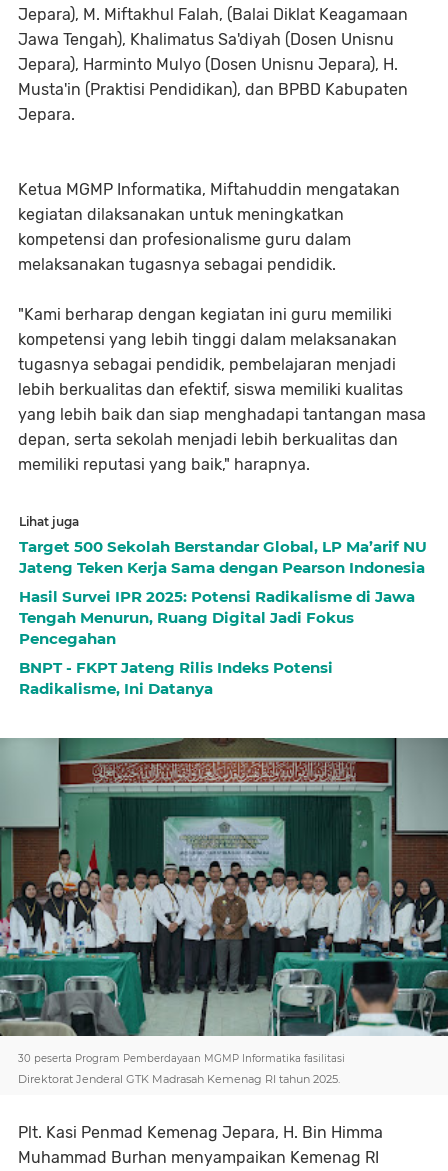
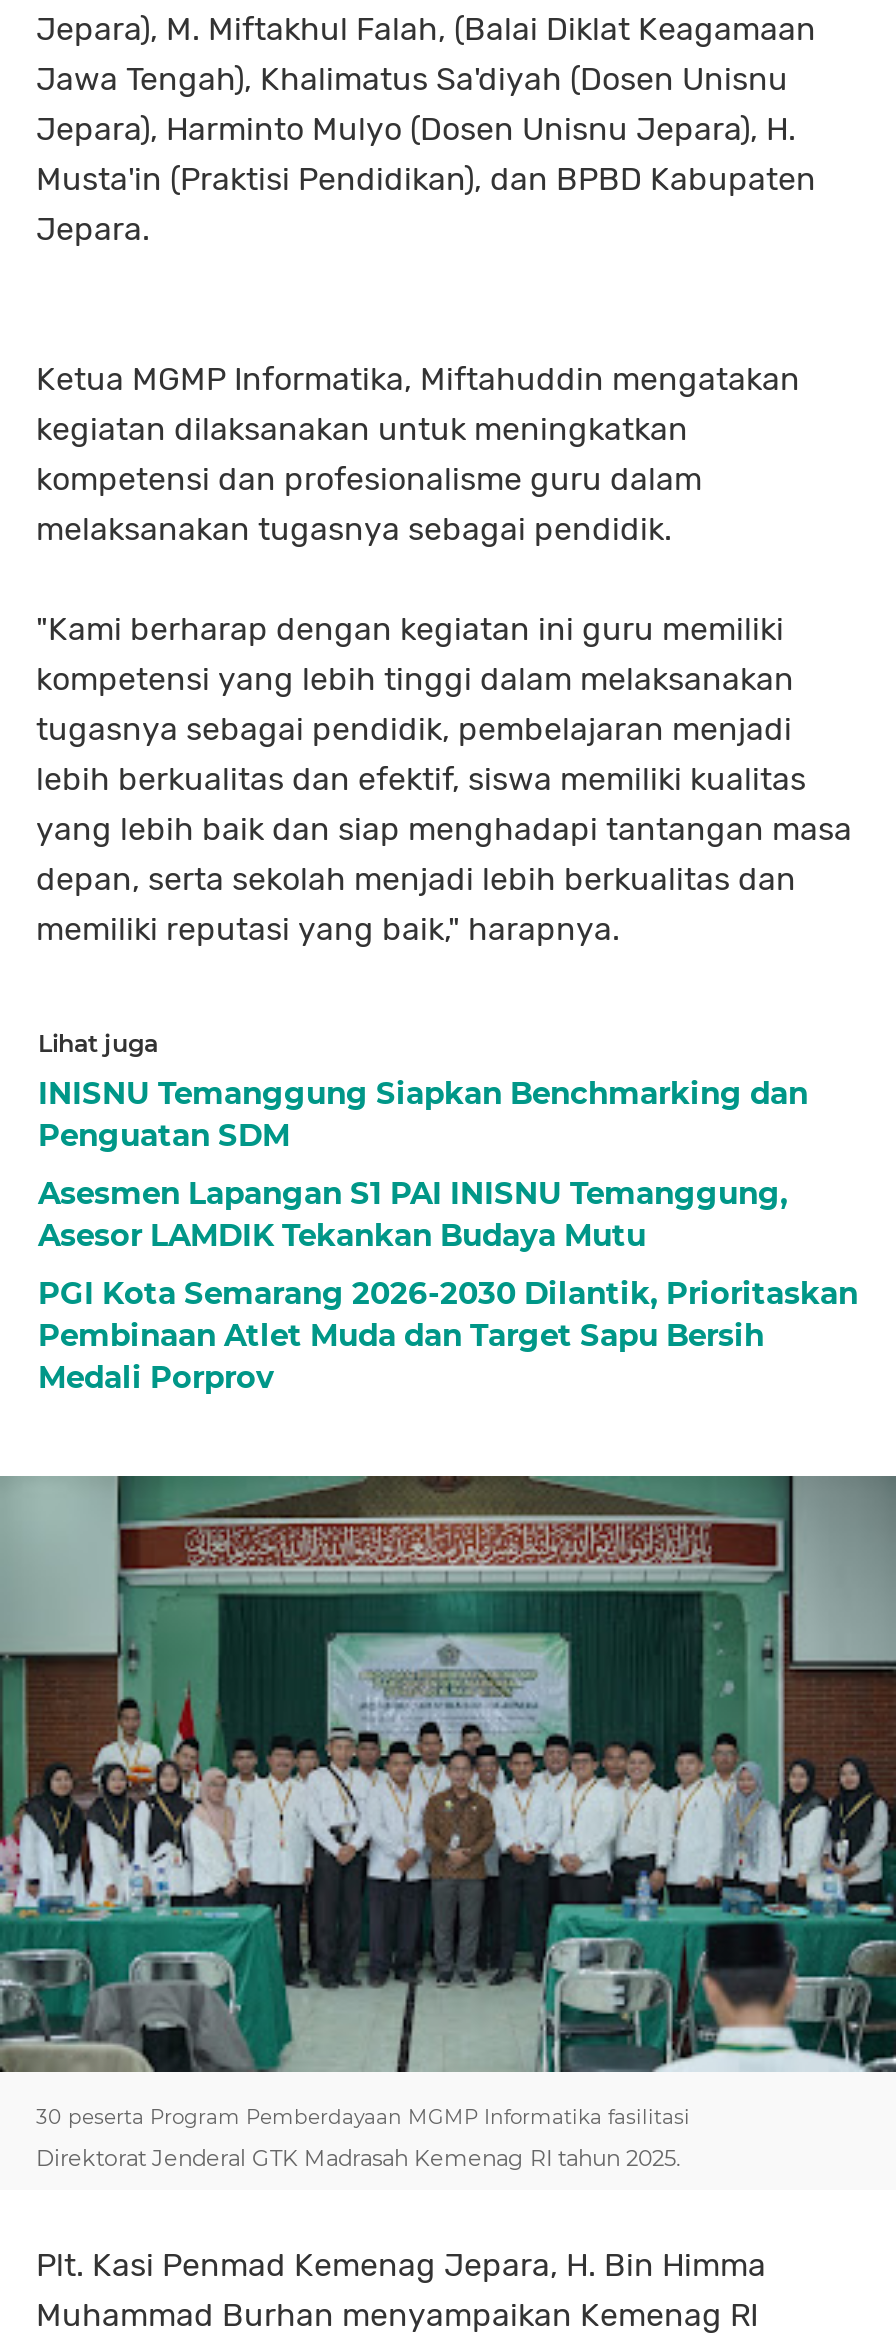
[19,537,427,577] Target 500 Sekolah Berstandar Global, LP Ma’arif NU | Jateng Teken Kerja Sama dengan Pearson Indonesia -> [38,1074,808,1154] INISNU Temanggung Siapkan Benchmarking dan | Penguatan SDM
[19,587,415,648] Hasil Survei IPR 2025: Potensi Radikalisme di Jawa | Tengah Menurun, Ruang Digital Jadi Fokus | Pencegahan -> [38,1174,788,1254] Asesmen Lapangan S1 PAI INISNU Temanggung, | Asesor LAMDIK Tekankan Budaya Mutu
[19,658,333,698] BNPT - FKPT Jateng Rilis Indeks Potensi | Radikalisme, Ini Datanya -> [38,1274,858,1396] PGI Kota Semarang 2026-2030 Dilantik, Prioritaskan | Pembinaan Atlet Muda dan Target Sapu Bersih | Medali Porprov

